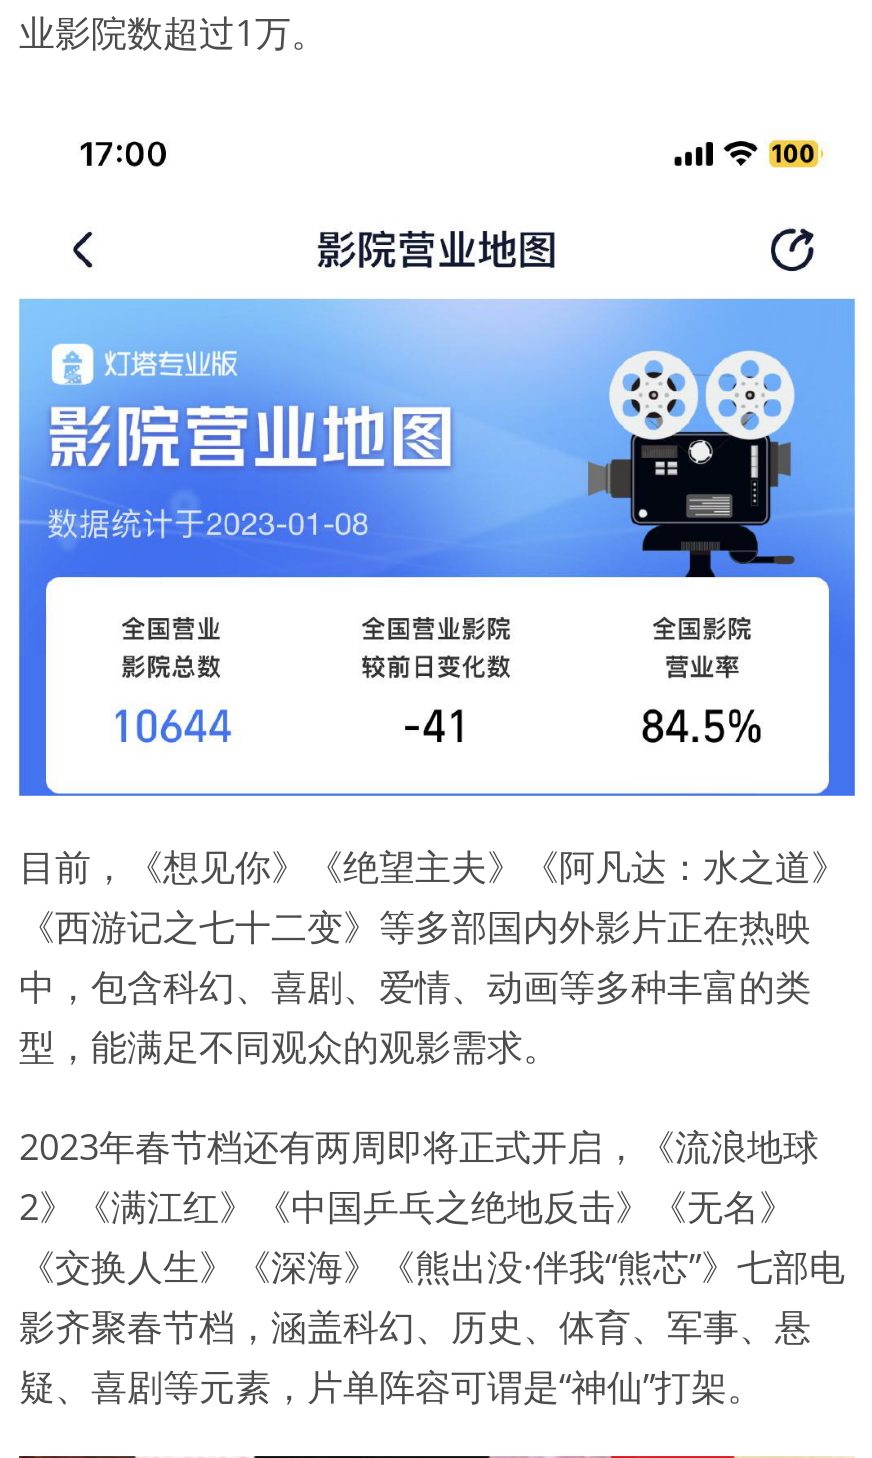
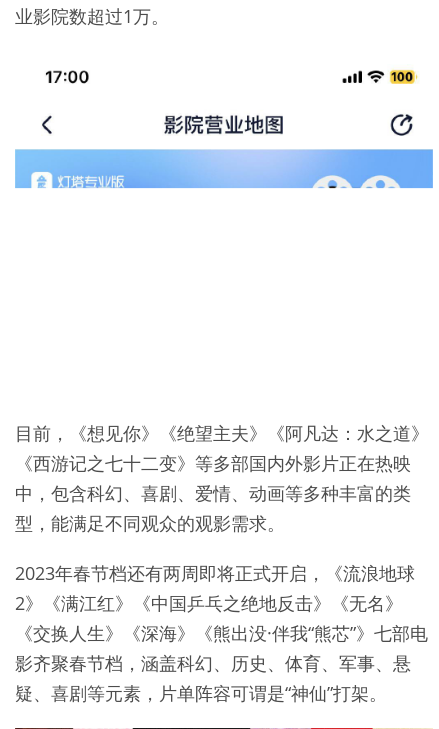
[17,374,857,798] [image] -> none

